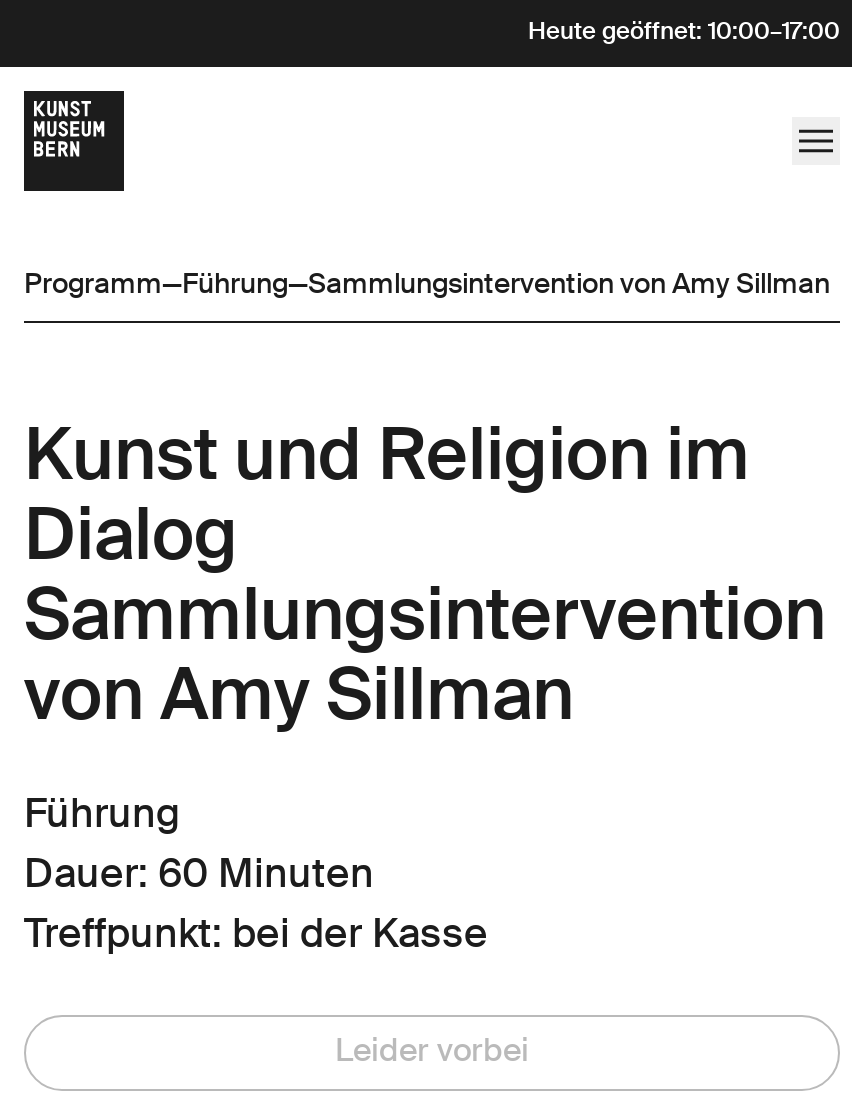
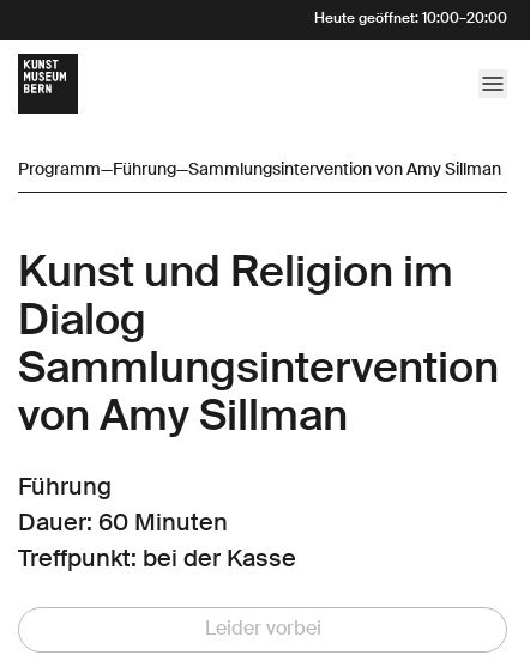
[528,20,840,44] Heute geöffnet: 10:00–17:00 -> [314,11,507,26] Heute geöffnet: 10:00–20:00

